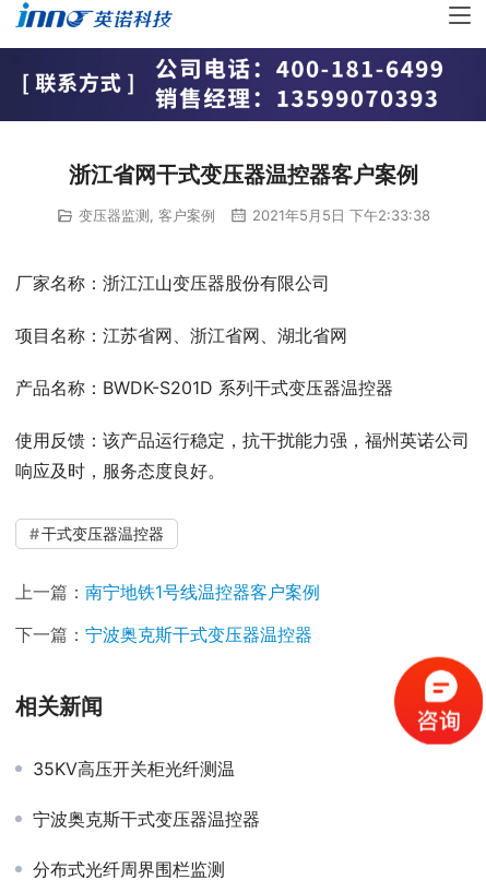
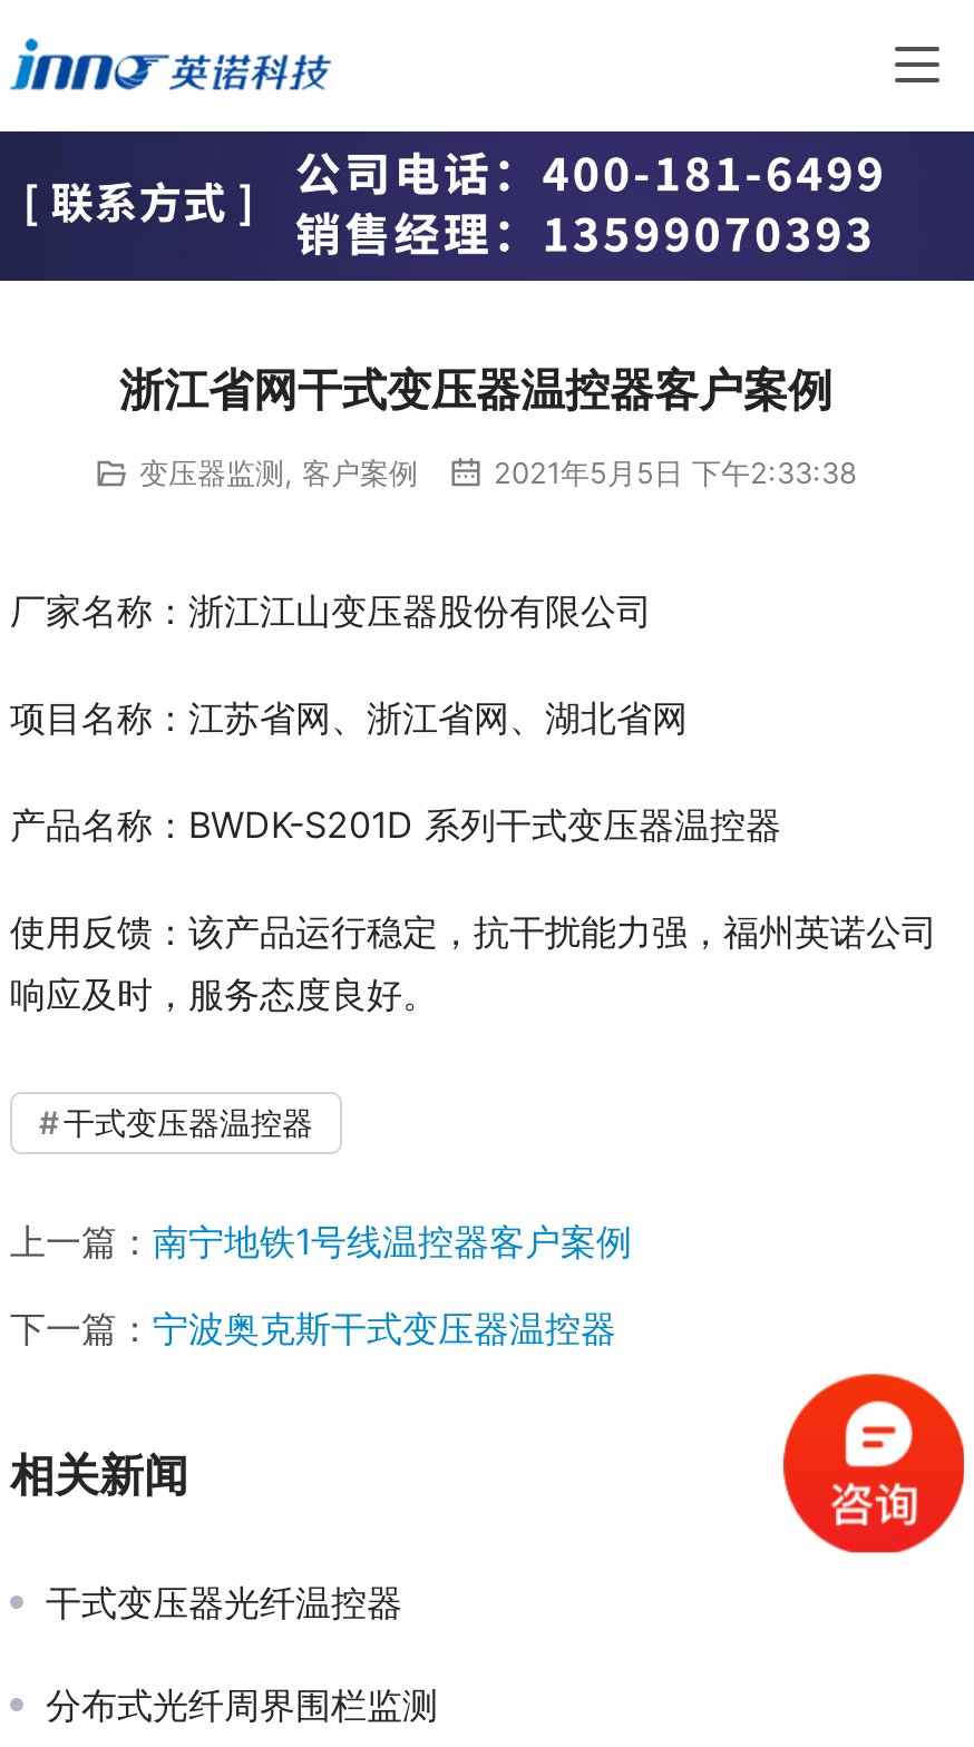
[33,758,260,830] 35KV高压开关柜光纤测温 | 宁波奥克斯干式变压器温控器 -> [46,1581,402,1625] 干式变压器光纤温控器

